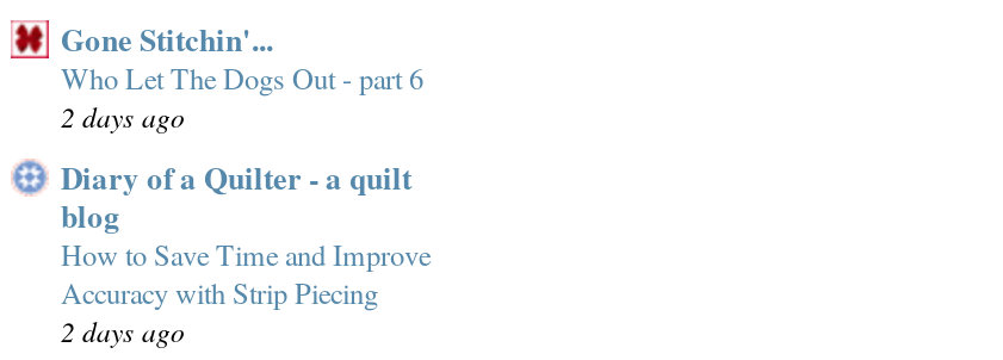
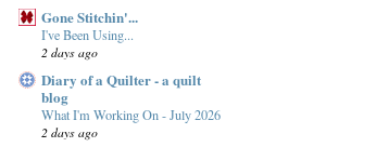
[61,58,423,96] Who Let The Dogs Out - part 6 -> [41,26,134,43] I've Been Using...
[61,235,431,311] How to Save Time and Improve | Accuracy with Strip Piecing -> [41,106,221,124] What I'm Working On - July 2026

